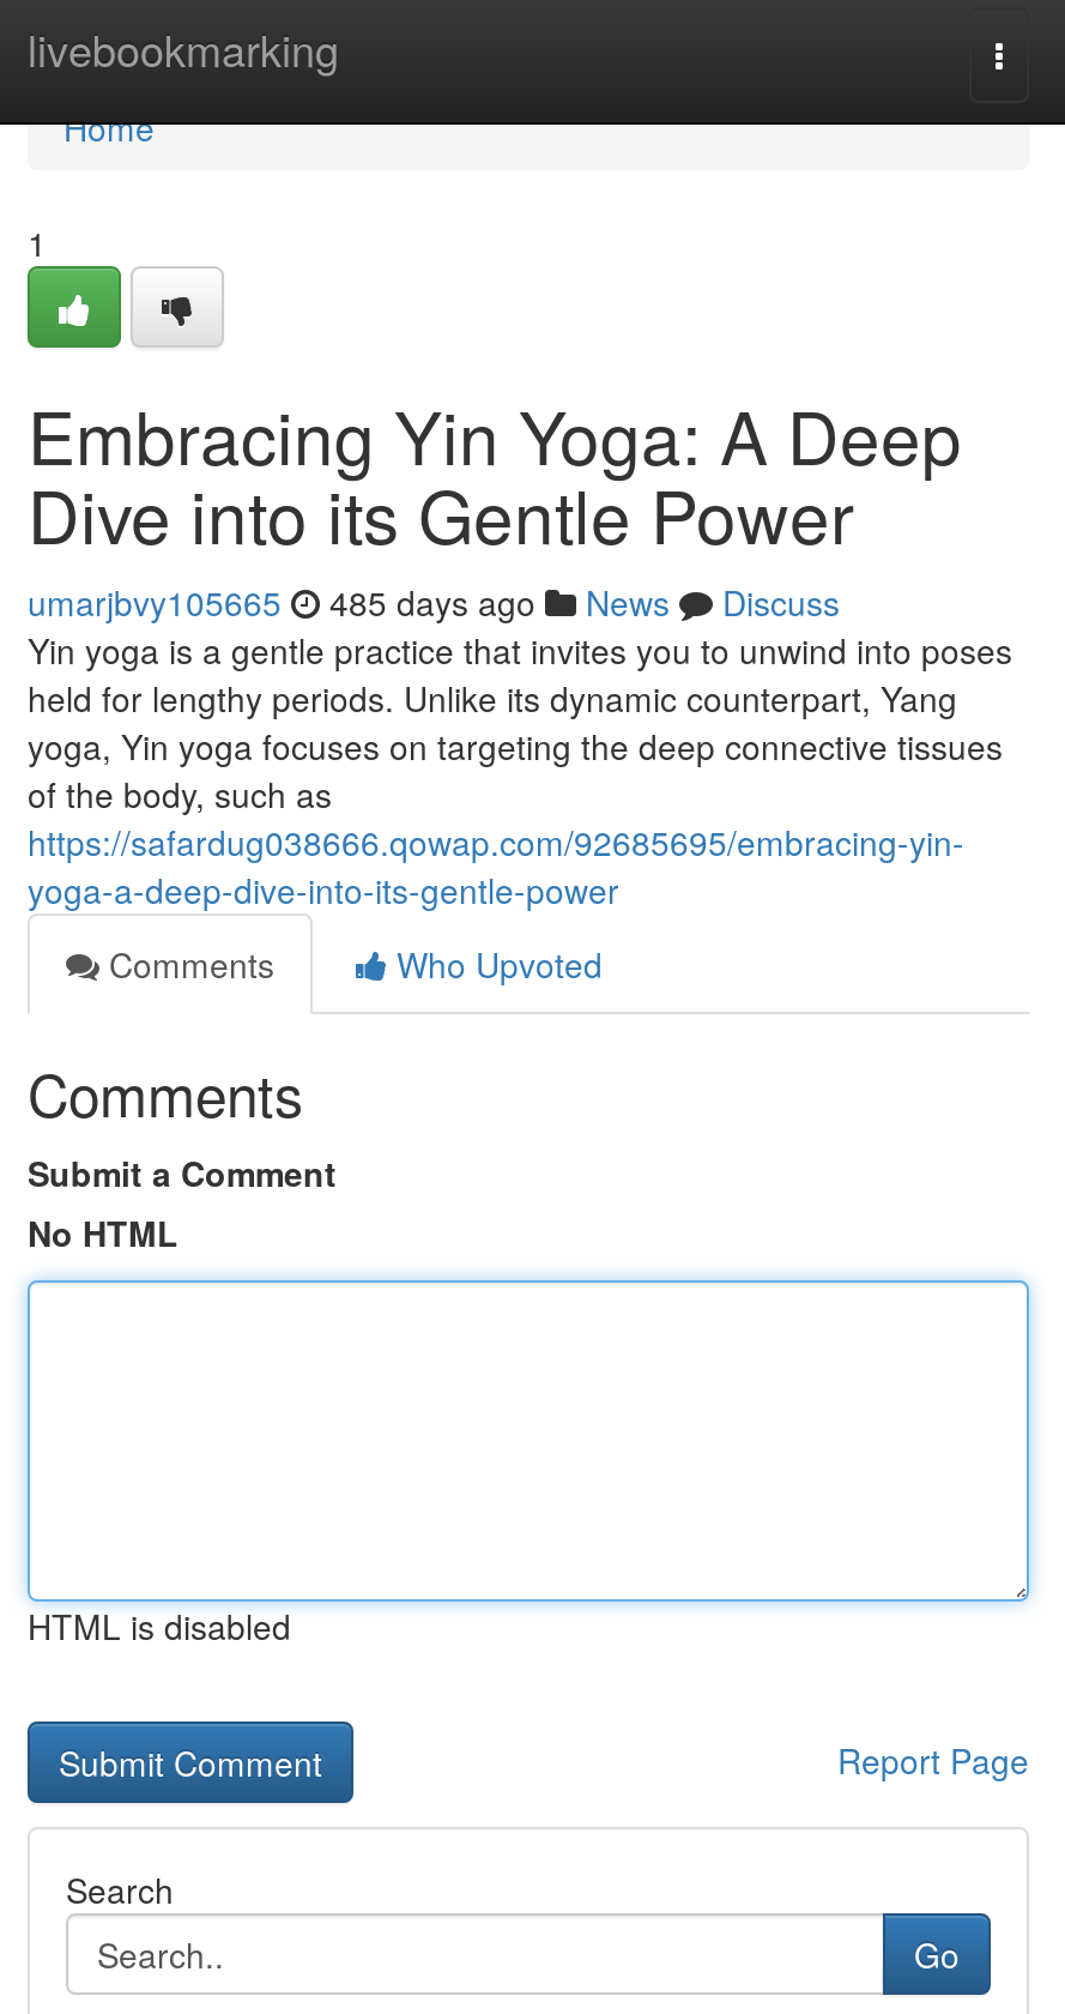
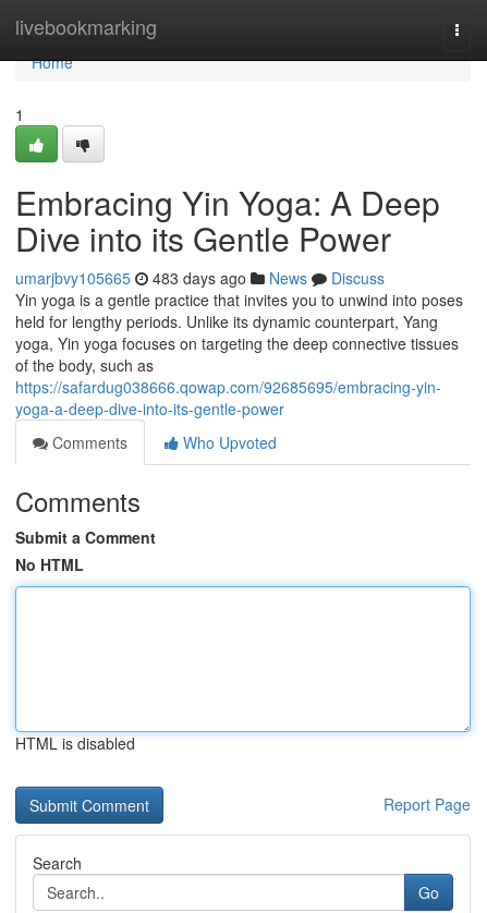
[28,578,840,626] umarjbvy105665 485 days ago News Discuss -> [15,267,385,289] umarjbvy105665 483 days ago News Discuss

